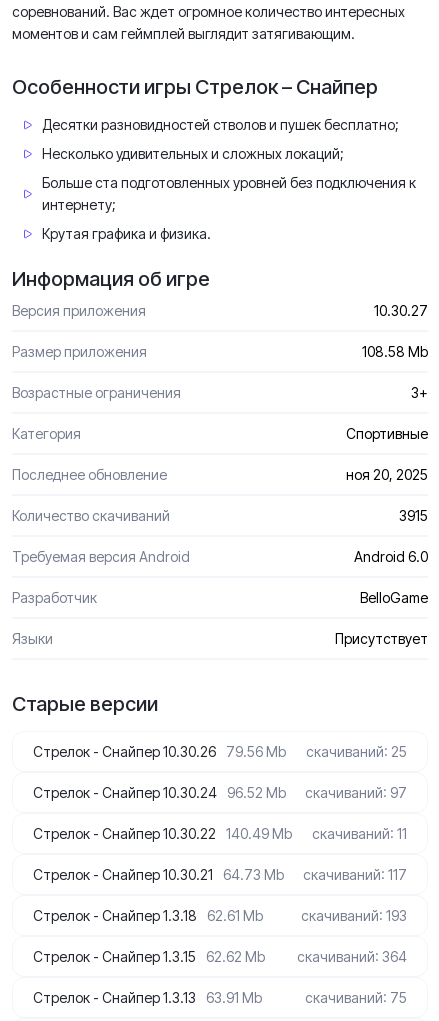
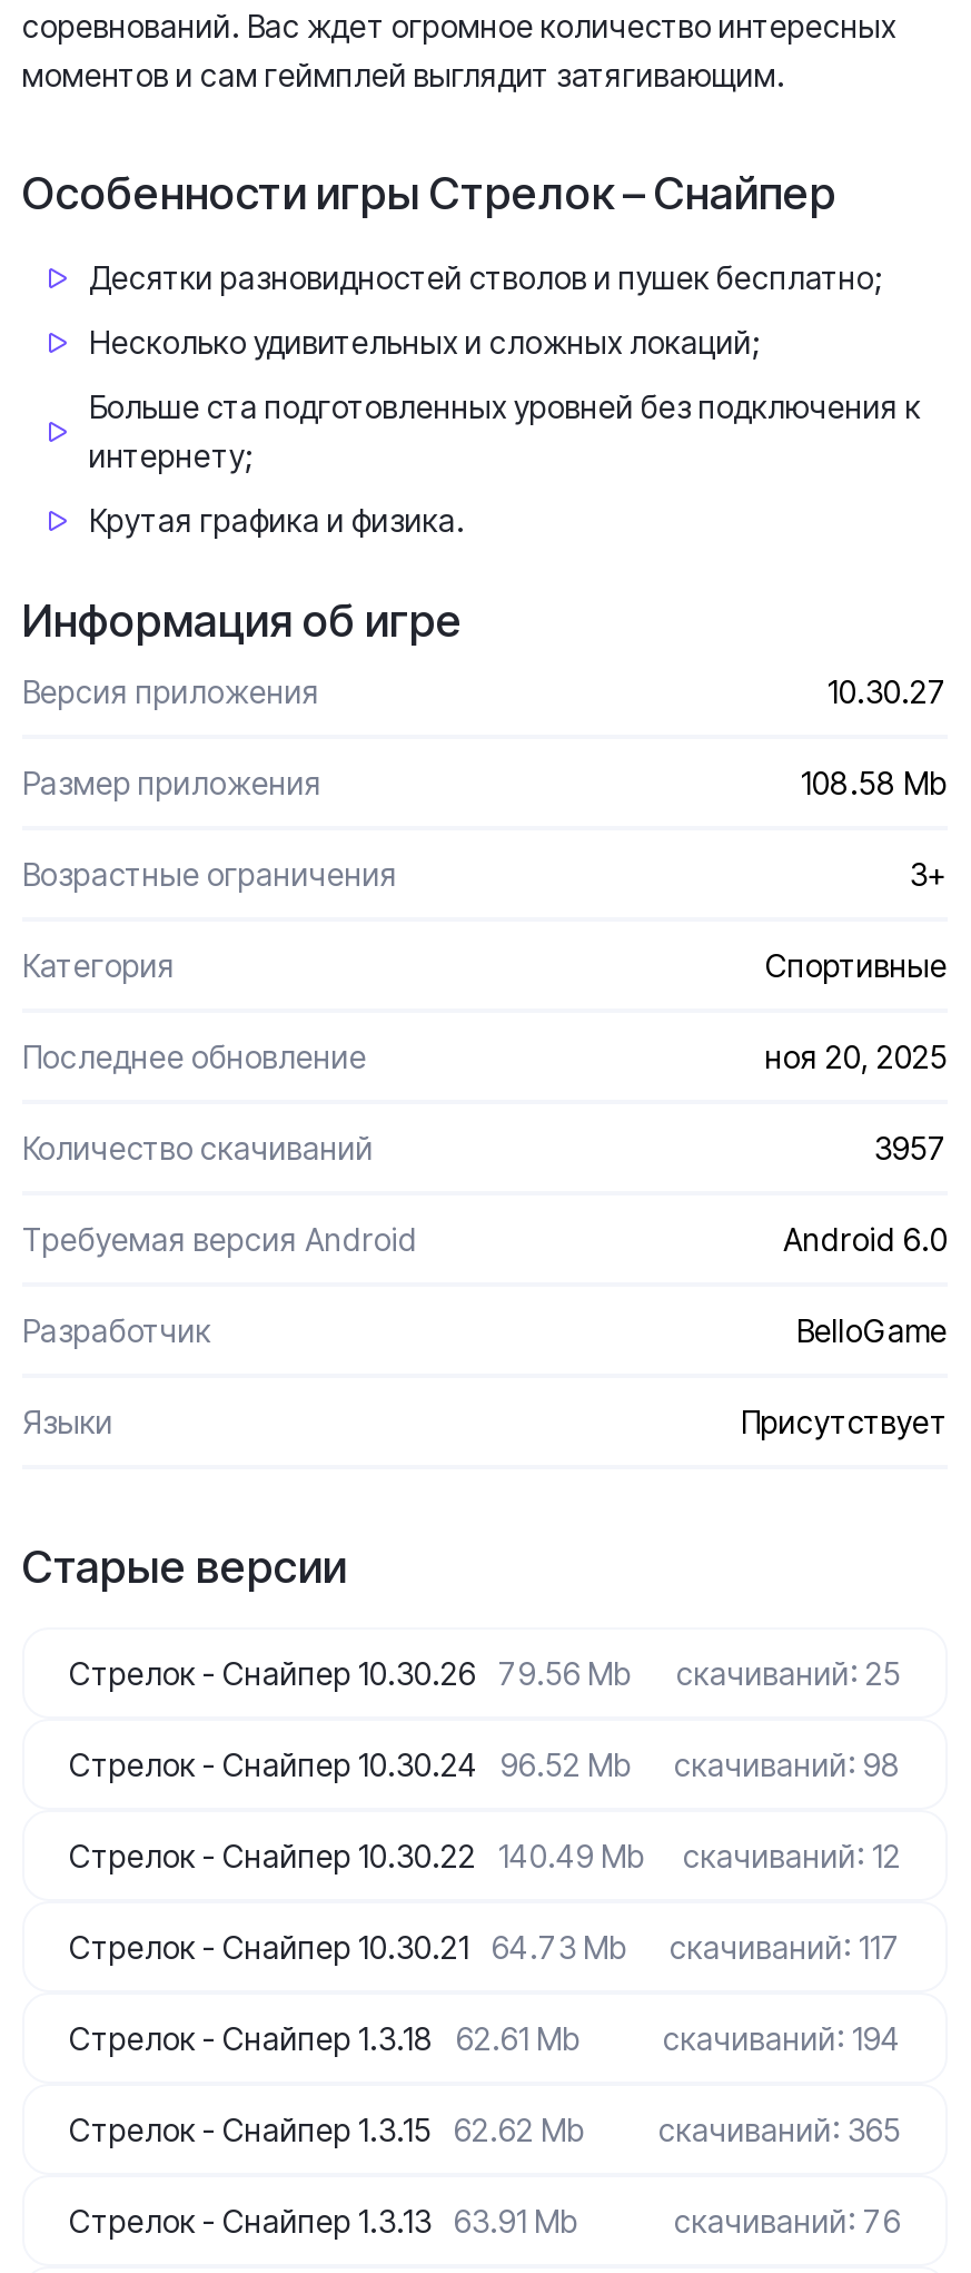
[399,507,428,524] 3915 -> [874,1129,948,1167] 3957
[33,784,407,801] Стрелок - Снайпер 10.30.24 96.52 Mb скачиваний: 97 -> [69,1745,901,1783] Стрелок - Снайпер 10.30.24 96.52 Mb скачиваний: 98
[33,825,407,842] Стрелок - Снайпер 10.30.22 140.49 Mb скачиваний: 11 -> [69,1837,901,1875] Стрелок - Снайпер 10.30.22 140.49 Mb скачиваний: 12
[301,907,407,924] скачиваний: 193 -> [663,2019,901,2057] скачиваний: 194
[33,948,407,965] Стрелок - Снайпер 1.3.15 62.62 Mb скачиваний: 364 -> [69,2110,901,2148] Стрелок - Снайпер 1.3.15 62.62 Mb скачиваний: 365
[305,989,407,1006] скачиваний: 75 -> [674,2202,901,2240] скачиваний: 76

